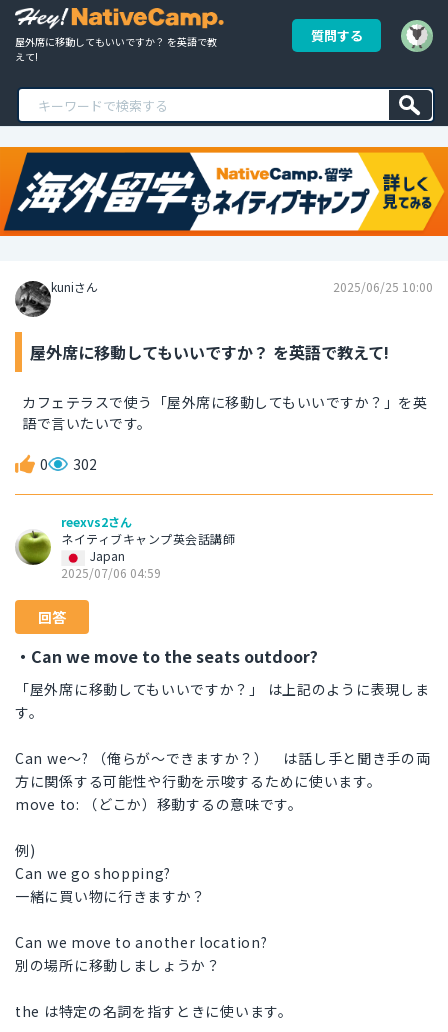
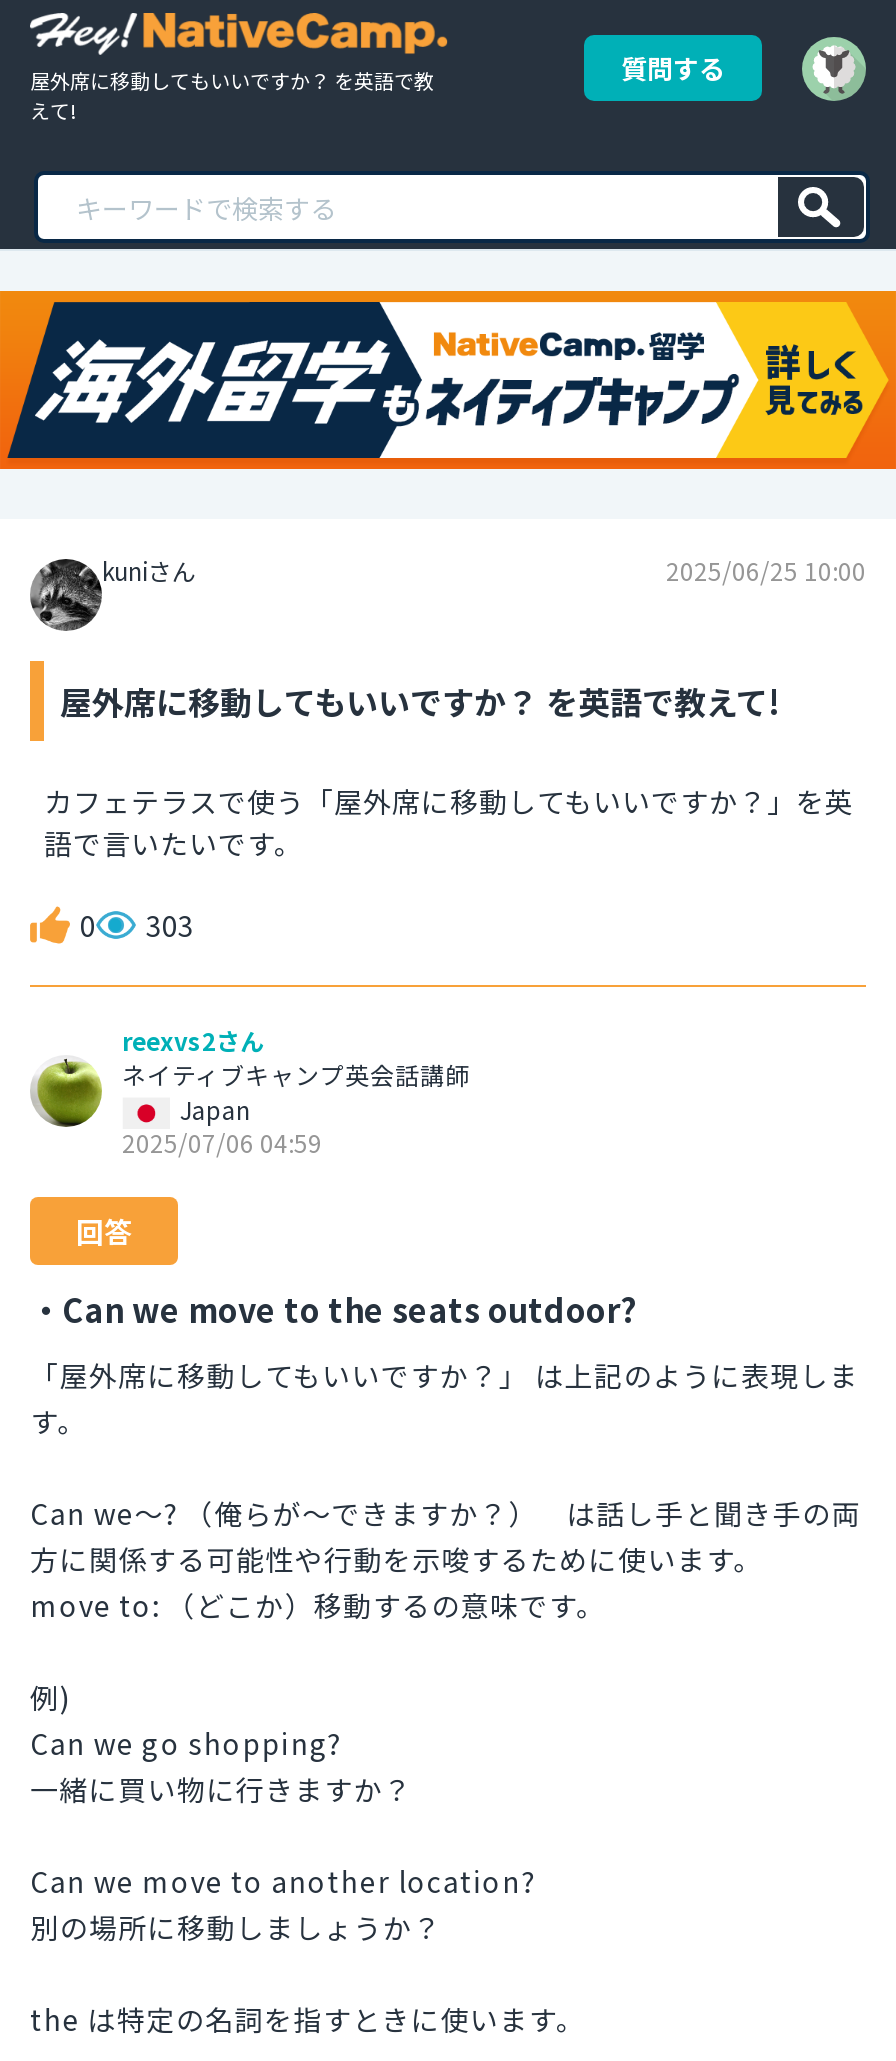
[40,454,97,474] 0 302 -> [80,906,194,946] 0 303

